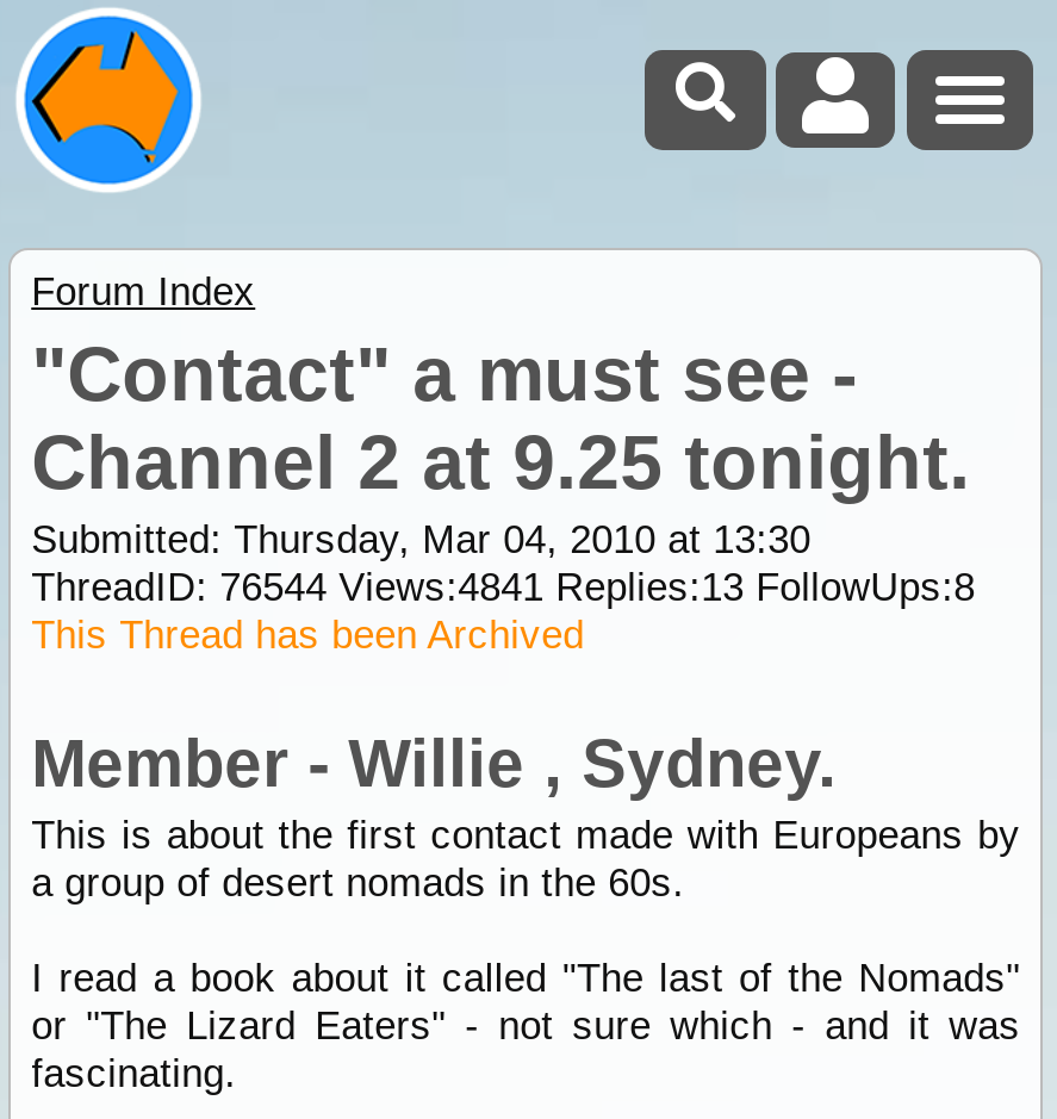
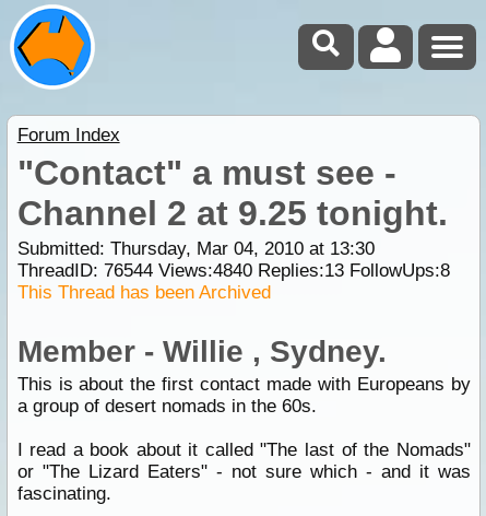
[31,565,975,610] ThreadID: 76544 Views:4841 Replies:13 FollowUps:8 -> [17,260,450,281] ThreadID: 76544 Views:4840 Replies:13 FollowUps:8

